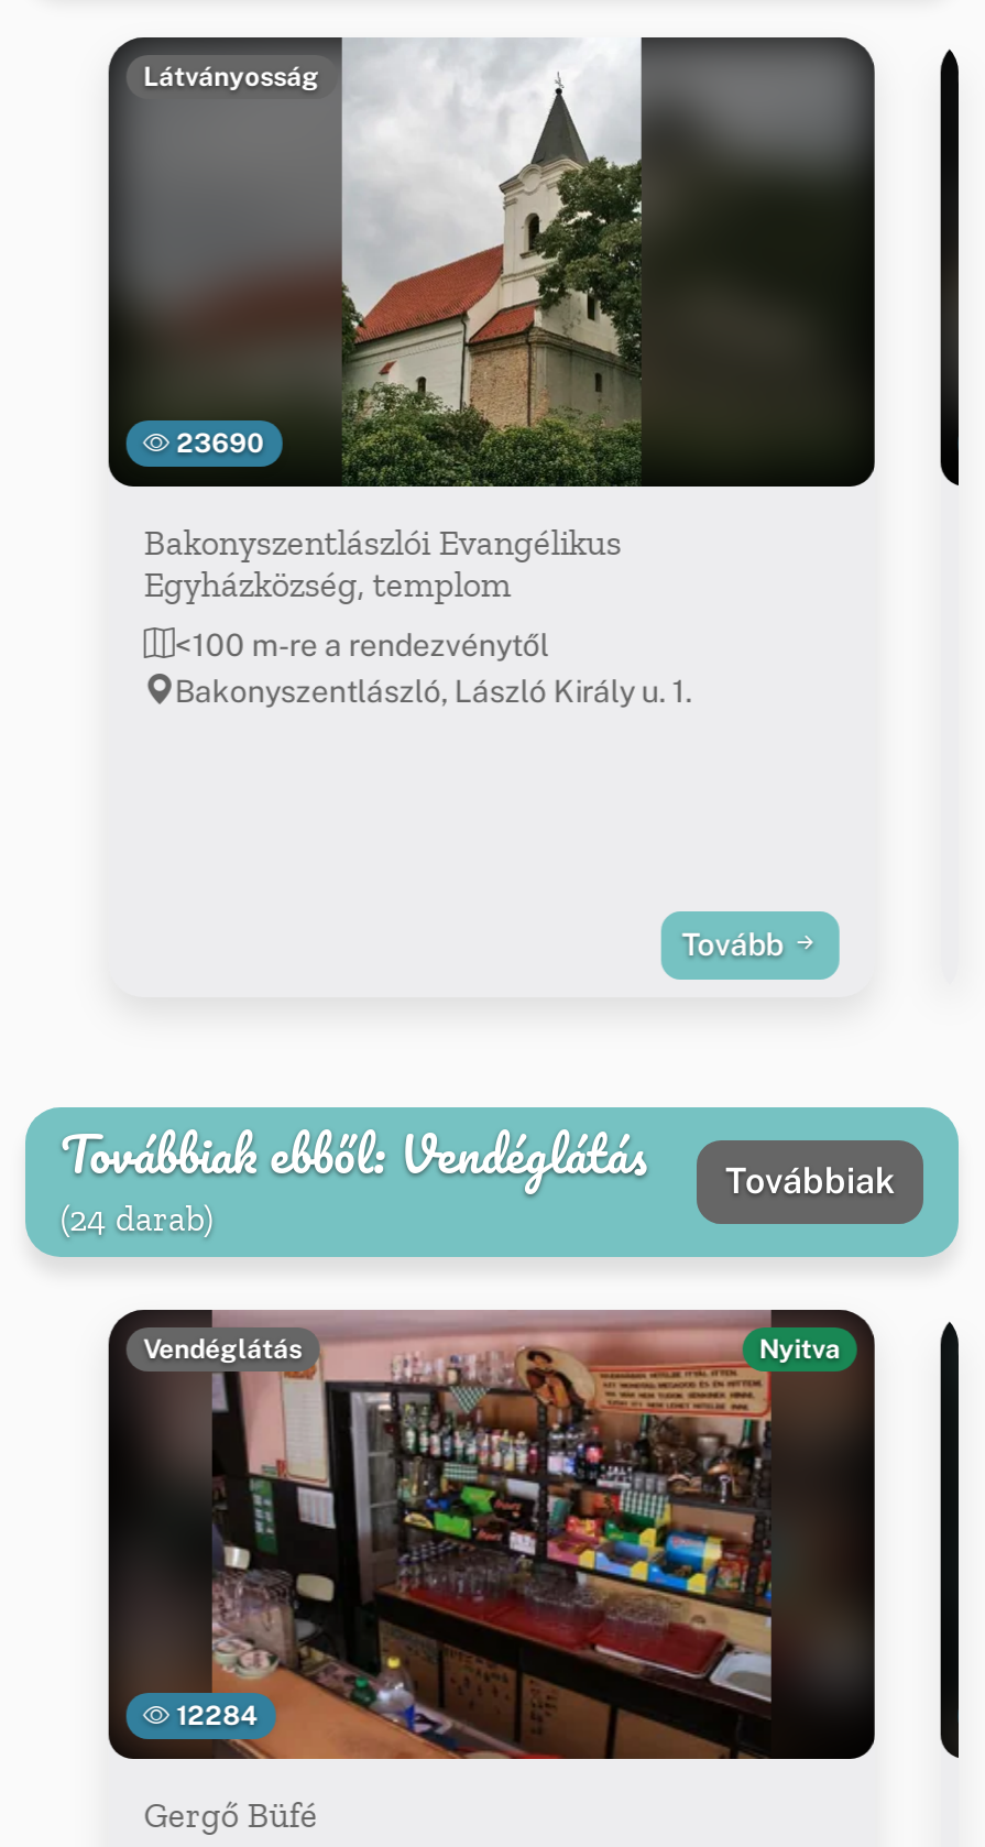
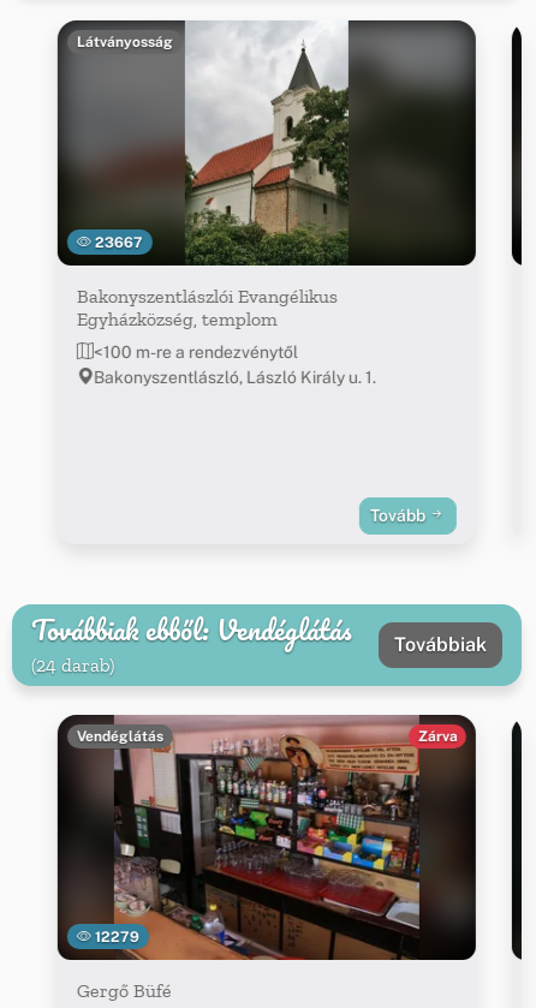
[170,428,264,459] 23690 -> [91,234,143,251] 23667
[759,1334,841,1364] Nyitva -> [418,728,457,745] Zárva
[170,1701,258,1732] 12284 -> [91,928,139,945] 12279

